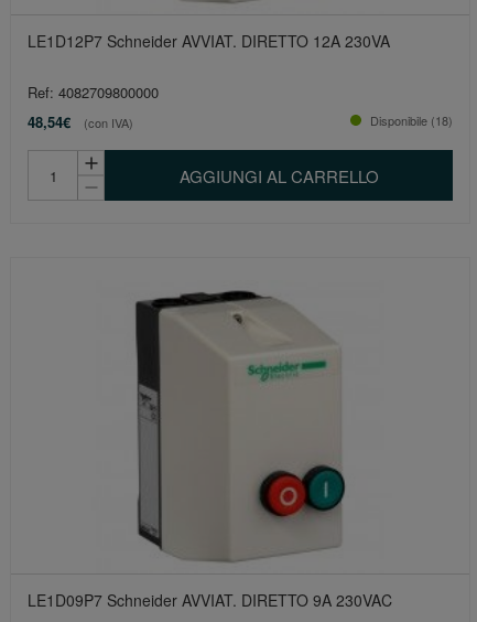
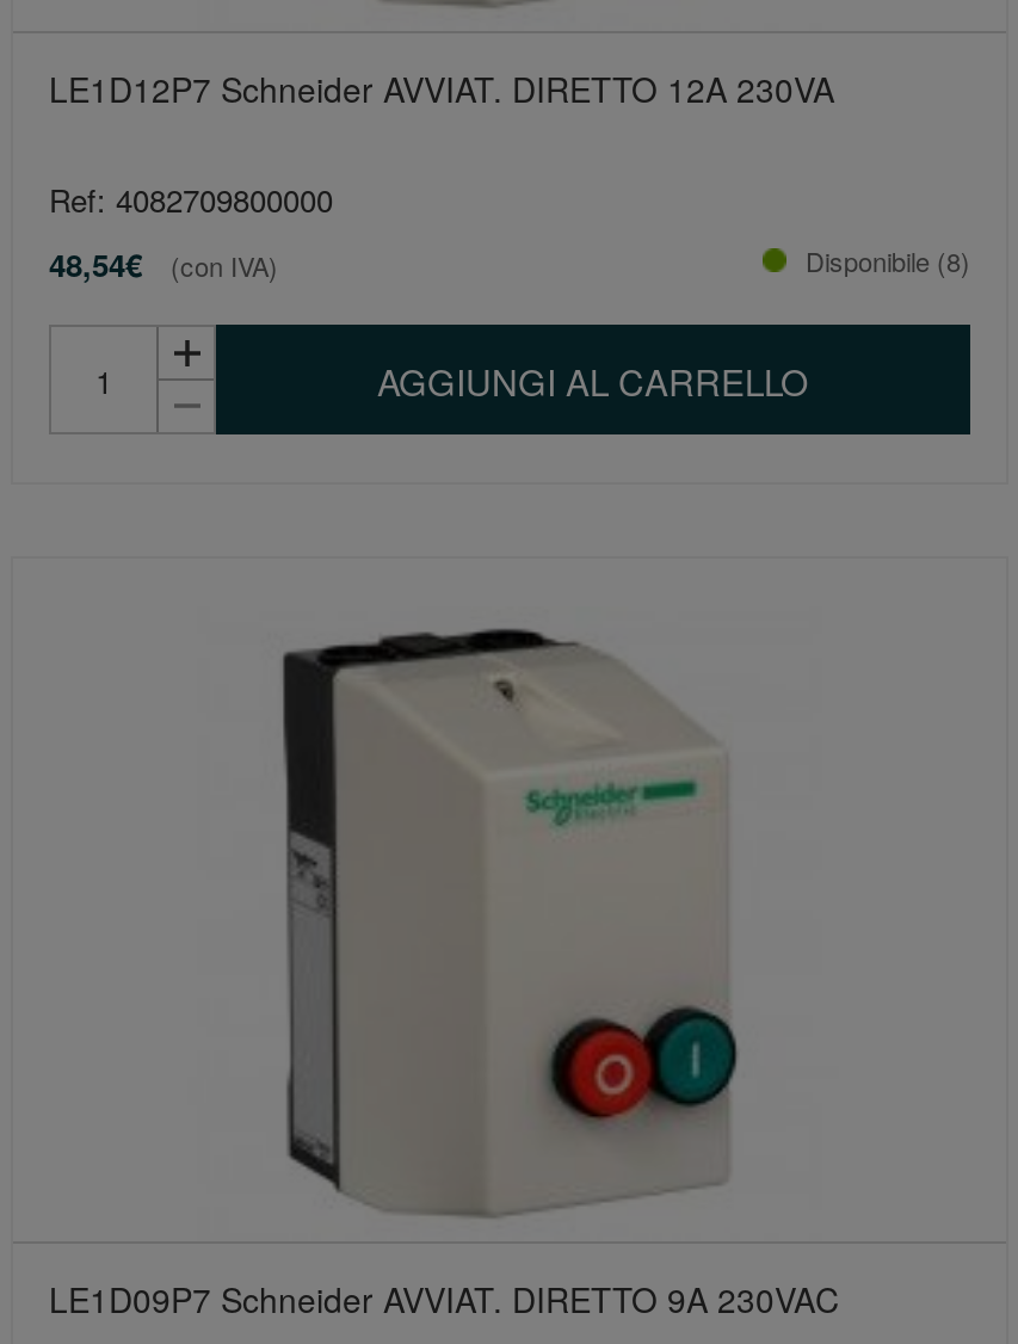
[370,112,453,129] Disponibile (18) -> [806,242,970,280] Disponibile (8)

